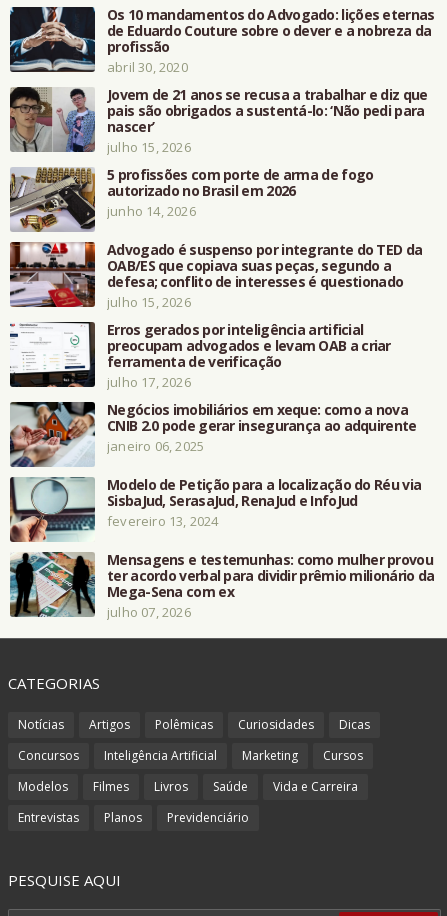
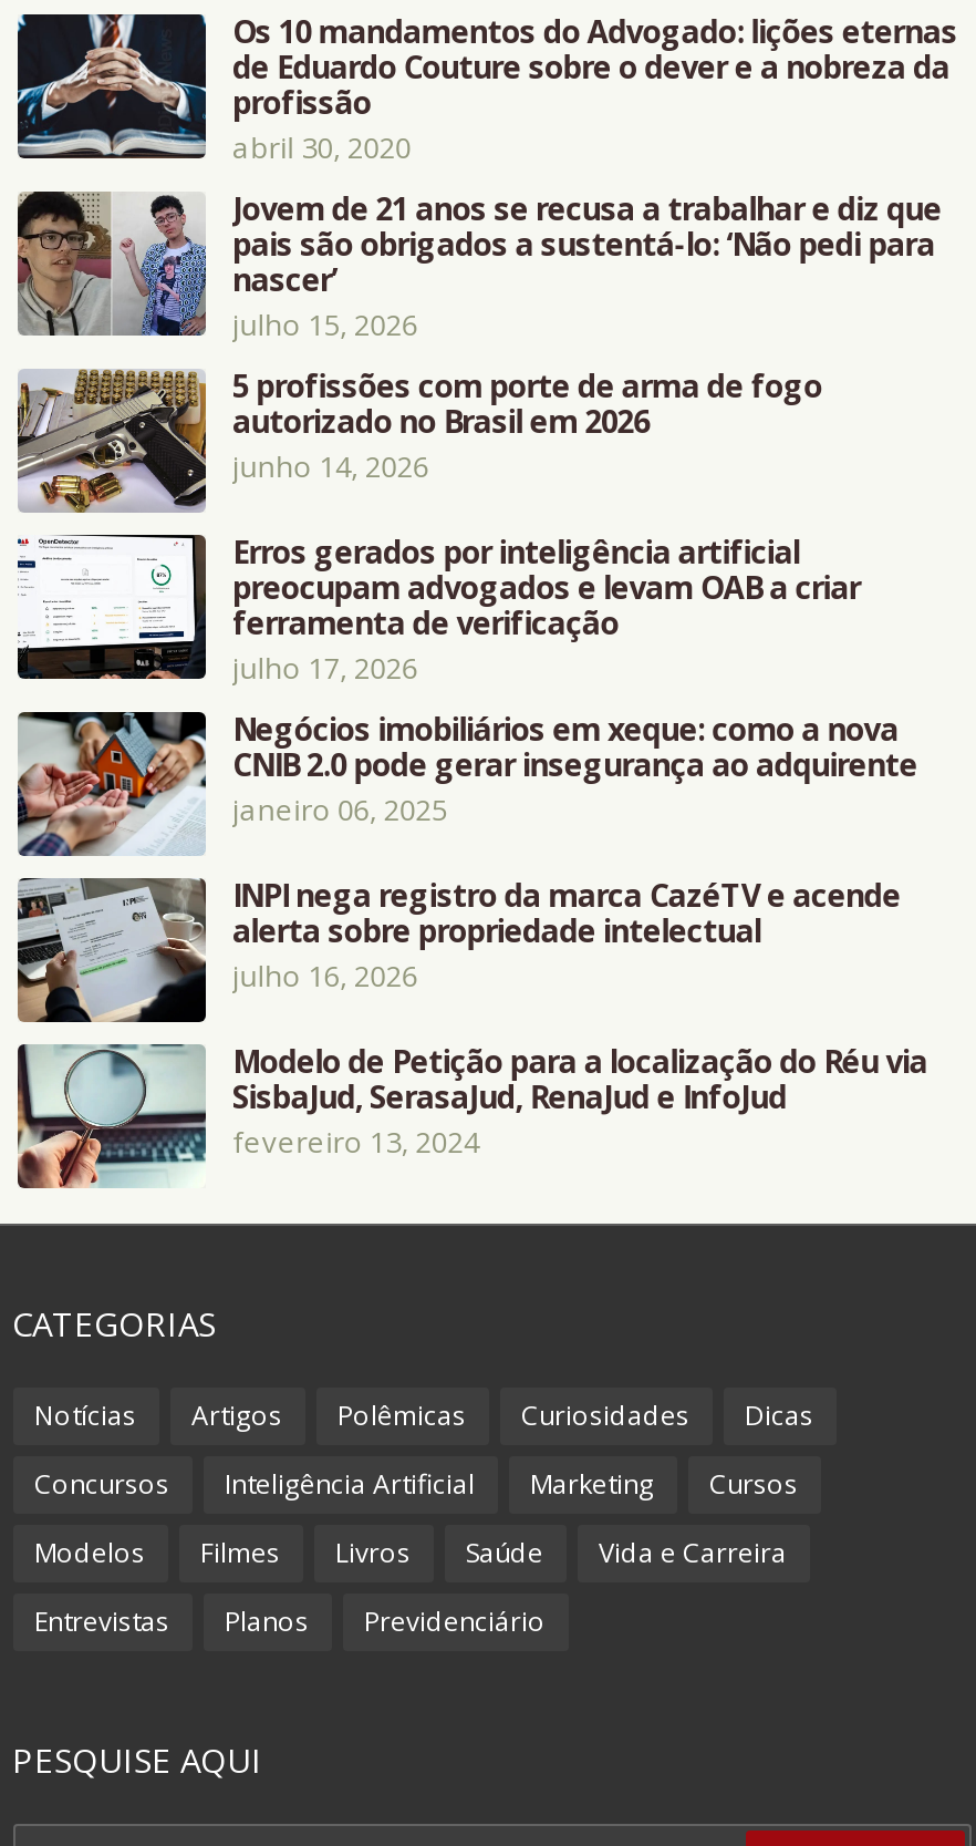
[10,240,422,311] [image] | Advogado é suspenso por integrante do TED da | OAB/ES que copiava suas peças, segundo a | defesa; conflito de interesses é questionado | julho 15, 2026 -> none
none -> [18,874,901,1024] [image] | INPI nega registro da marca CazéTV e acende | alerta sobre propriedade intelectual | julho 16, 2026
[9,550,434,622] [image] | Mensagens e testemunhas: como mulher provou | ter acordo verbal para dividir prêmio milionário da | Mega-Sena com ex | julho 07, 2026 -> none

